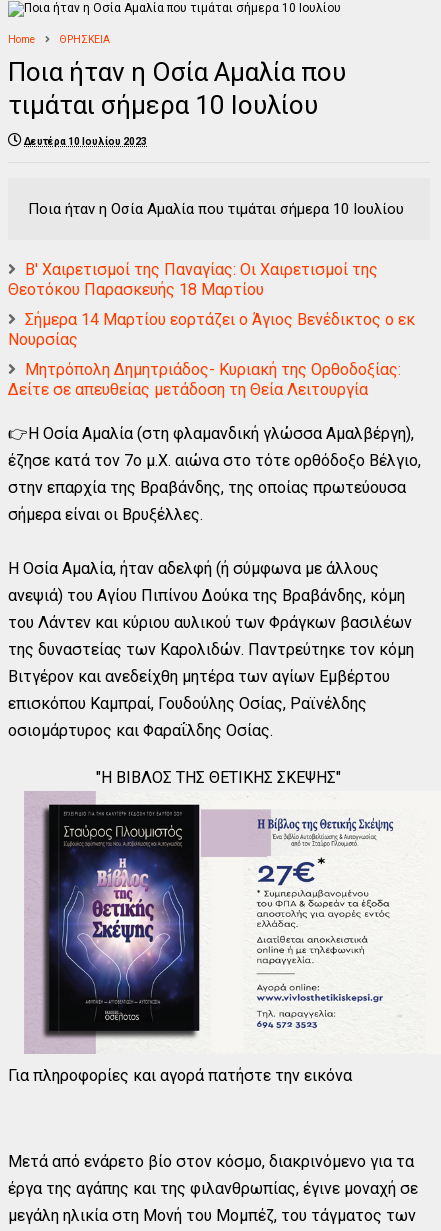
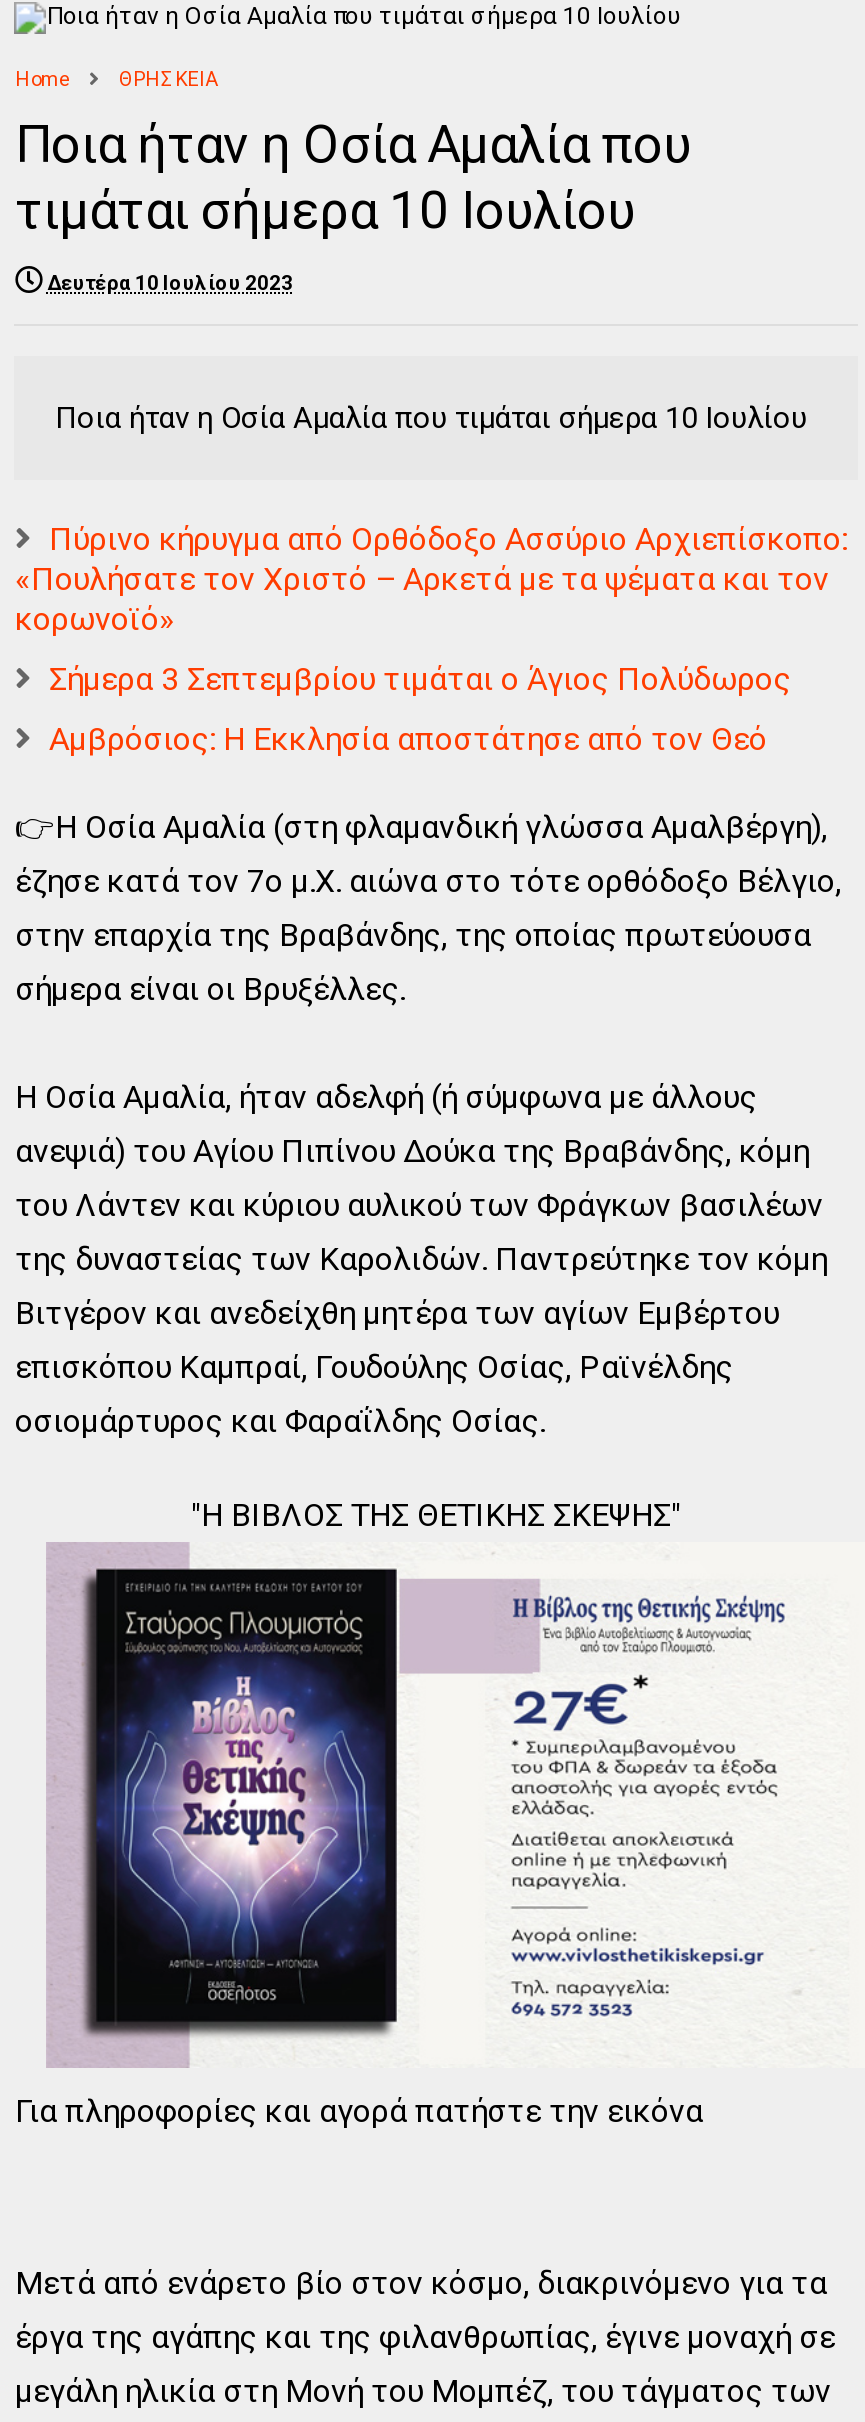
[8,260,378,299] Β' Χαιρετισμοί της Παναγίας: Οι Χαιρετισμοί της | Θεοτόκου Παρασκευής 18 Μαρτίου -> [15,520,847,638] Πύρινο κήρυγμα από Ορθόδοξο Ασσύριο Αρχιεπίσκοπο: | «Πουλήσατε τον Χριστό – Αρκετά με τα ψέματα και τον | κορωνοϊό»
[8,310,415,349] Σήμερα 14 Μαρτίου εορτάζει ο Άγιος Βενέδικτος ο εκ | Νουρσίας -> [49,660,791,698] Σήμερα 3 Σεπτεμβρίου τιμάται ο Άγιος Πολύδωρος
[8,360,401,399] Μητρόπολη Δημητριάδος- Κυριακή της Ορθοδοξίας: | Δείτε σε απευθείας μετάδοση τη Θεία Λειτουργία -> [49,720,767,758] Αμβρόσιος: Η Εκκλησία αποστάτησε από τον Θεό

